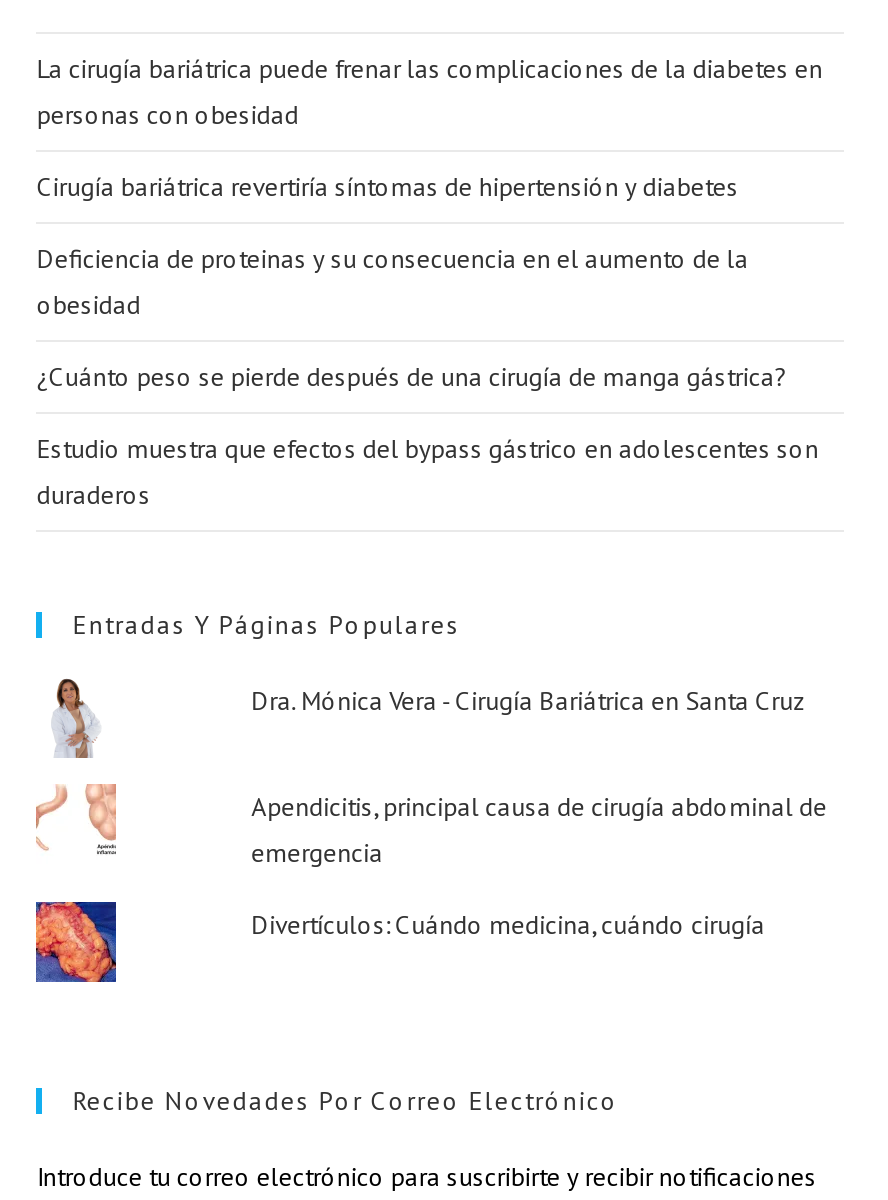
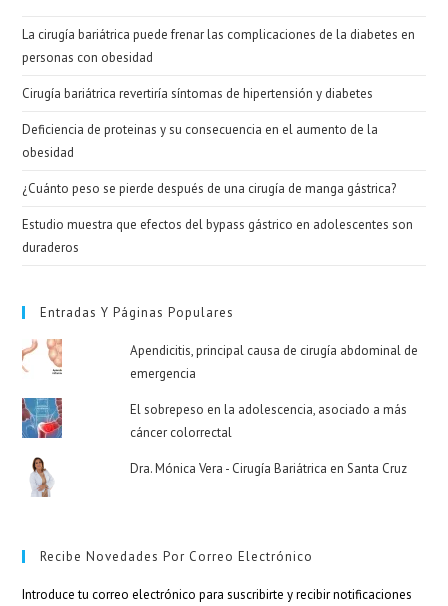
moved [36,676,100,760] -> [22,456,55,498]: [image]
moved [251,684,805,718] -> [130,460,407,477]: Dra. Mónica Vera - Cirugía Bariátrica en Santa Cruz
moved [251,790,827,870] -> [130,342,418,382]: Apendicitis, principal causa de cirugía abdominal de | emergencia
[34,900,118,984] [image] -> [21,397,63,439] [image]
[251,908,765,942] Divertículos: Cuándo medicina, cuándo cirugía -> [130,401,407,441] El sobrepeso en la adolescencia, asociado a más | cáncer colorrectal

